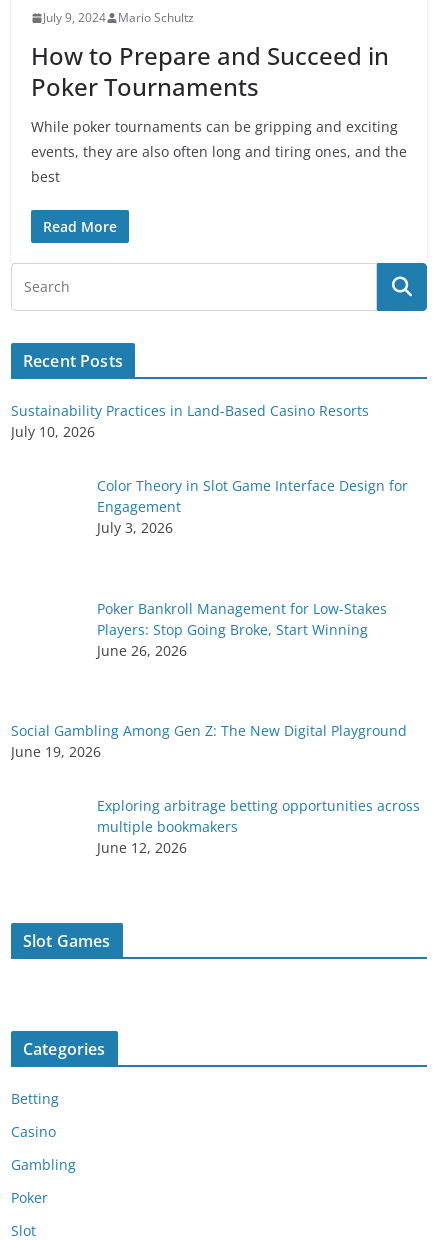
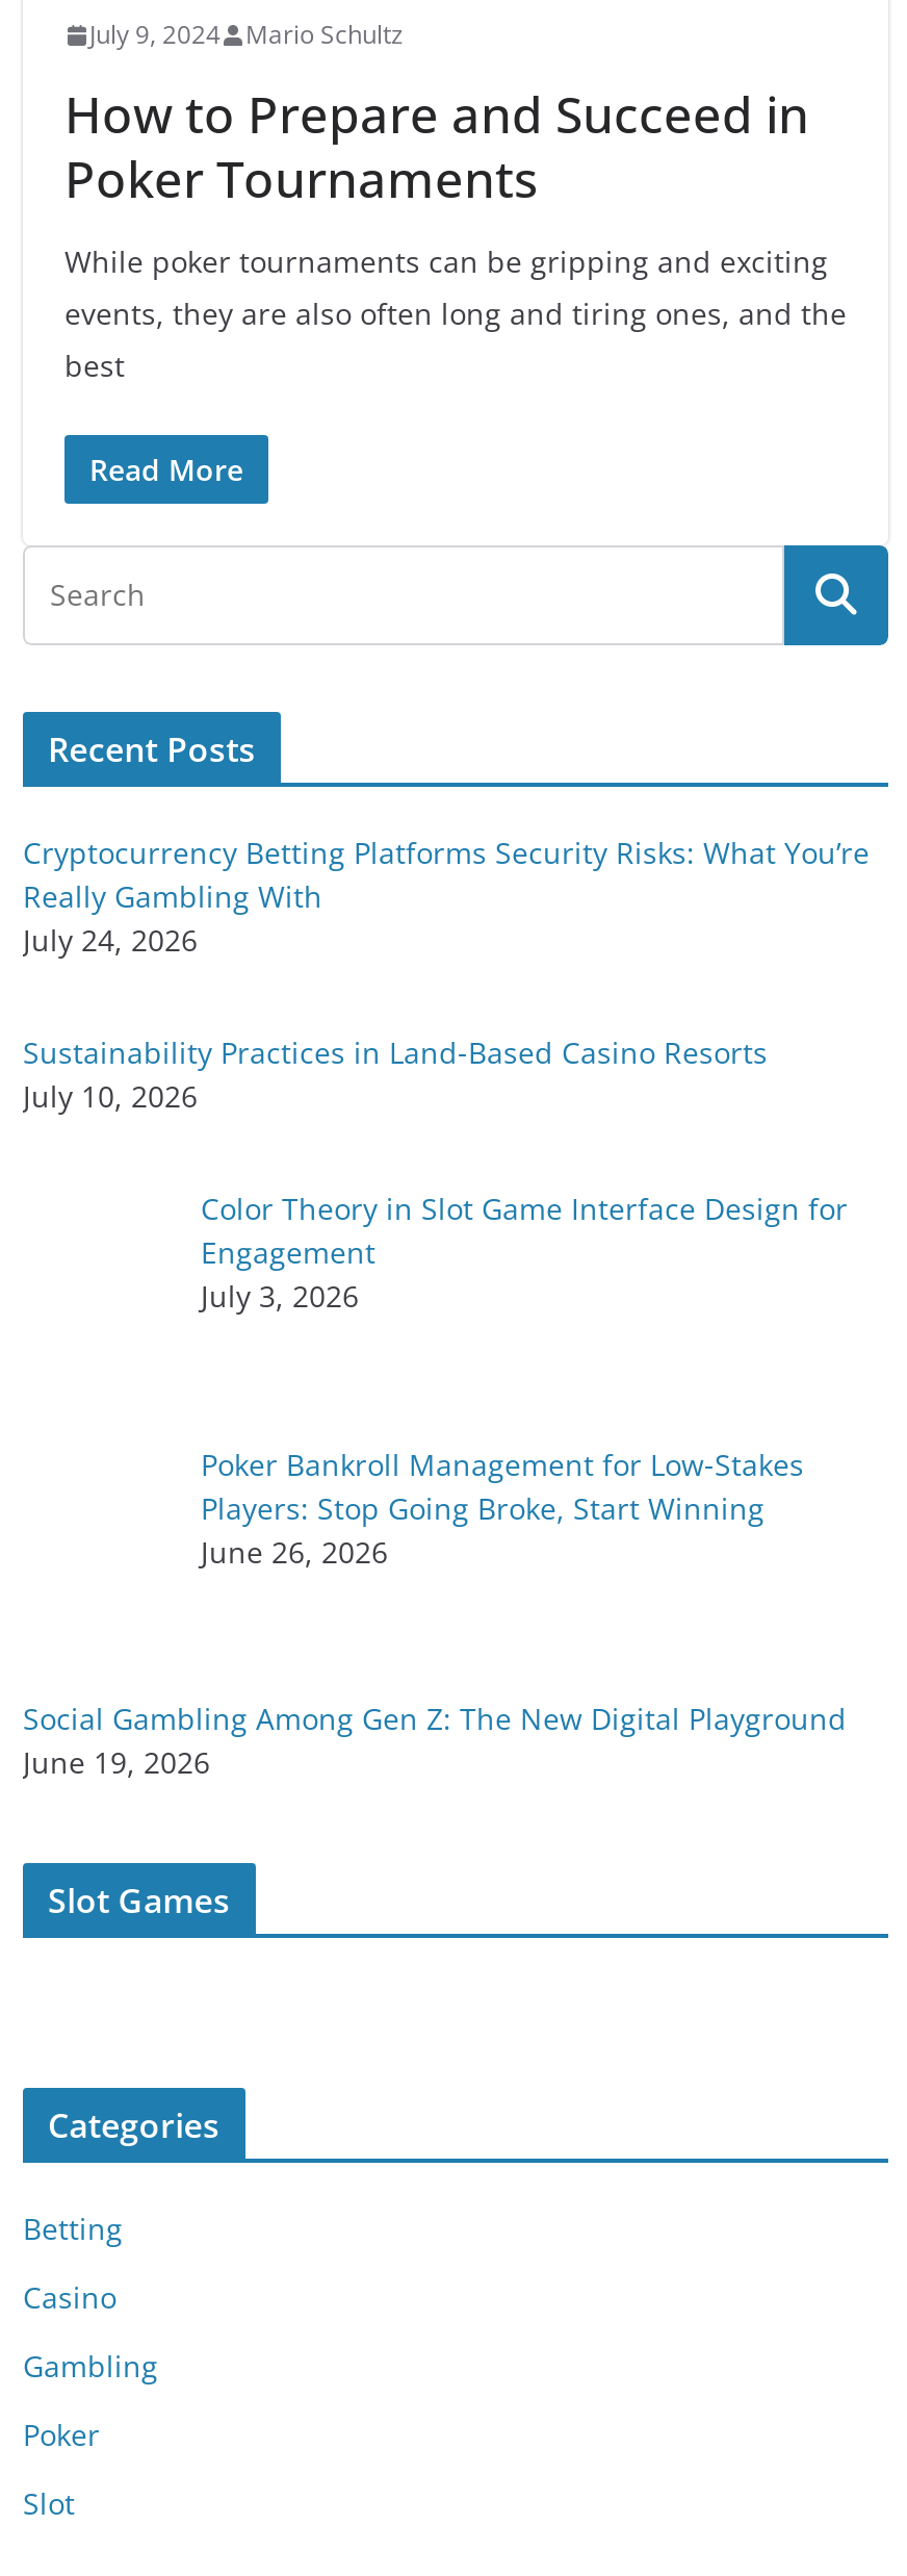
none -> [23,833,870,960] Cryptocurrency Betting Platforms Security Risks: What You’re | Really Gambling With | July 24, 2026
moved [11,401,407,761] -> [23,1032,848,1783]: Sustainability Practices in Land-Based Casino Resorts | July 10, 2026 | Color Theory in Slot Game Interface Design for | ... | Social Gambling Among Gen Z: The New Digital Playground | June 19, 2026
[96,796,419,857] Exploring arbitrage betting opportunities across | multiple bookmakers | June 12, 2026 -> none

